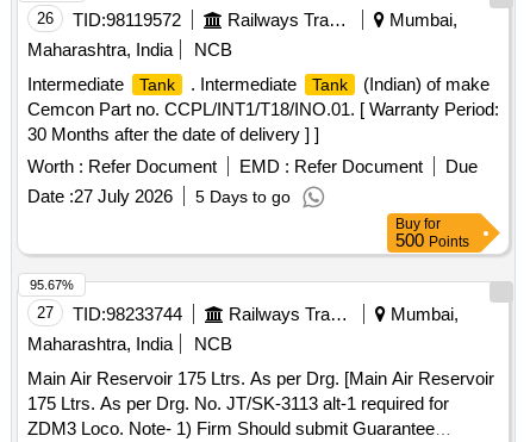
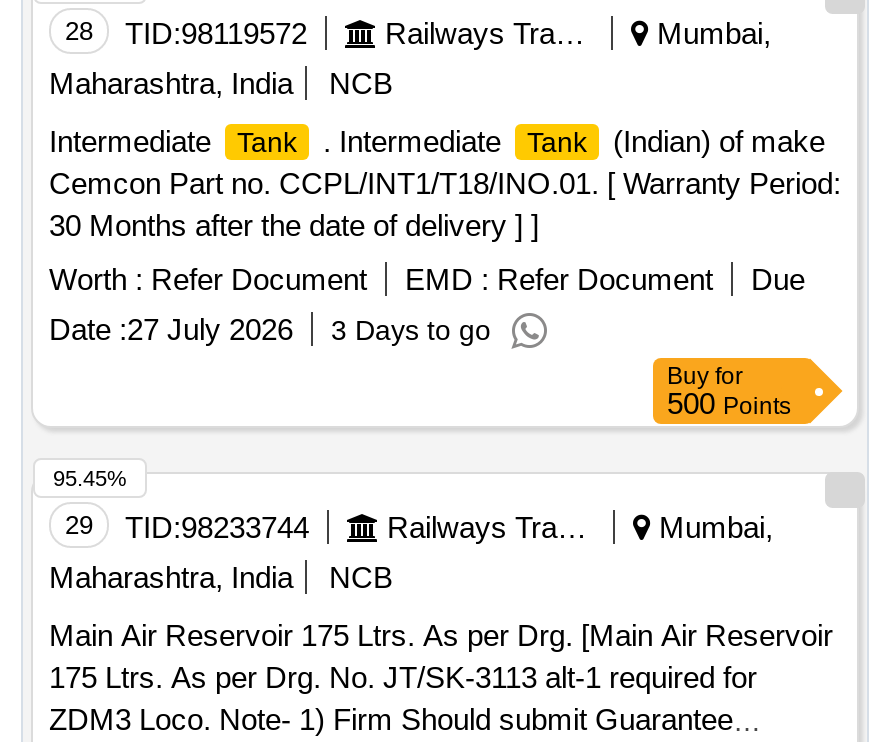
[37,10,181,30] 26 TID:98119572 -> [65,16,307,50] 28 TID:98119572
[27,186,291,206] Date : 27 July 2026 5 Days to go -> [49,312,491,346] Date : 27 July 2026 3 Days to go
[30,278,74,292] 95.67% -> [53,466,127,490] 95.45%
[37,304,182,324] 27 TID:98233744 -> [65,510,309,544] 29 TID:98233744

